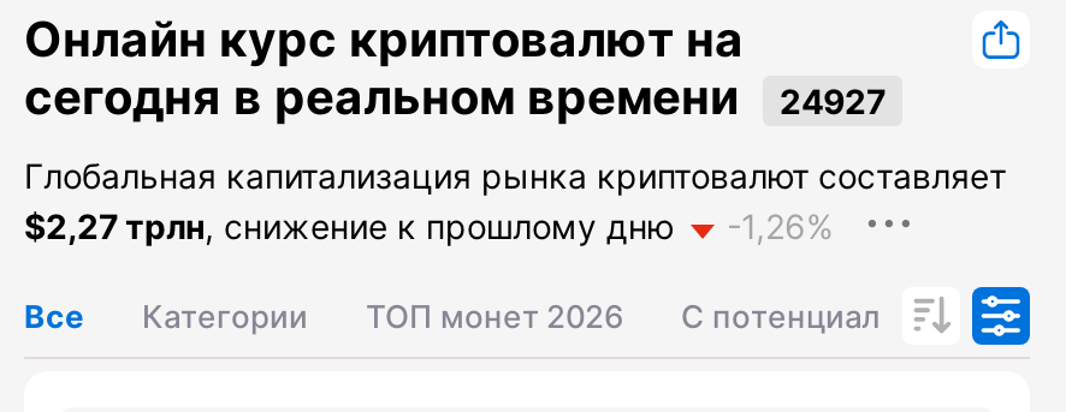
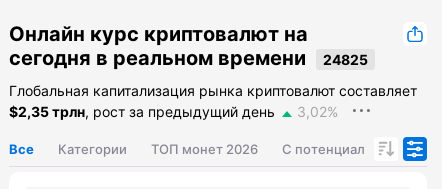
[24,206,683,247] $2,27 трлн, снижение к прошлому дню -> [9,103,279,120] $2,35 трлн, рост за предыдущий день
[727,206,833,247] -1,26% -> [297,103,338,120] 3,02%

